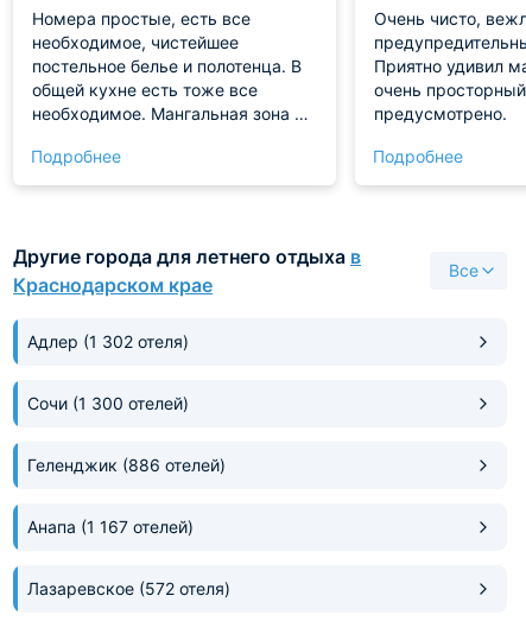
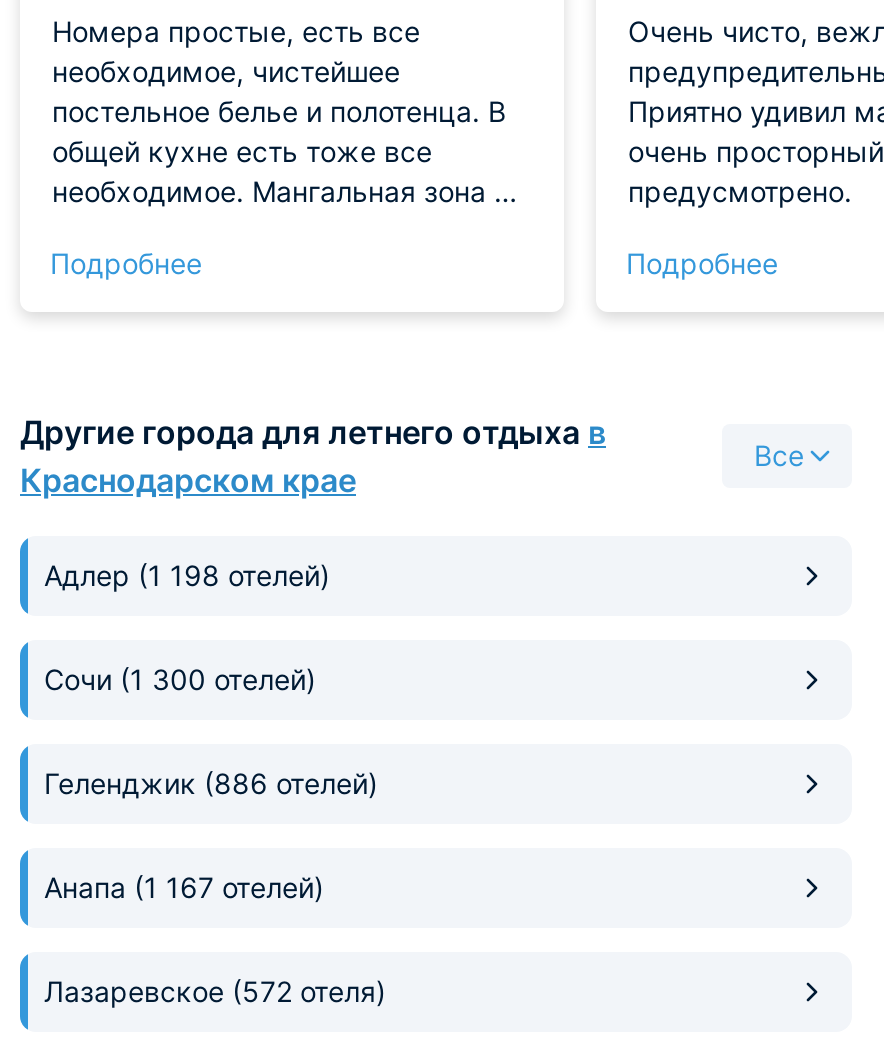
[27,331,189,351] Адлер (1 302 отеля) -> [44,558,330,592] Адлер (1 198 отелей)

